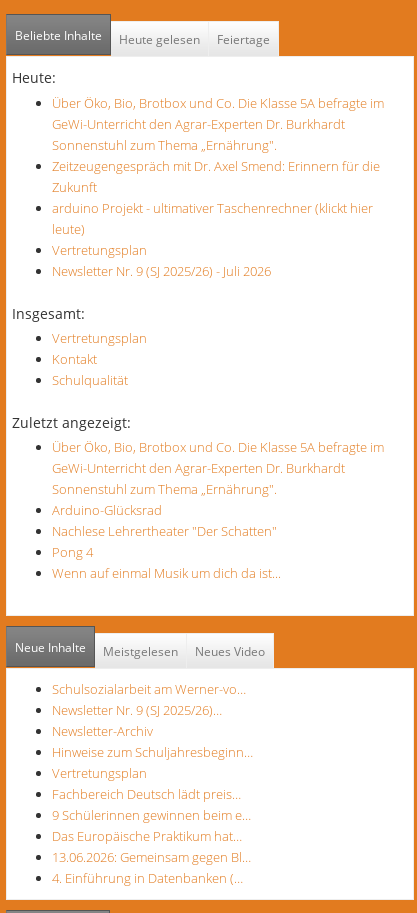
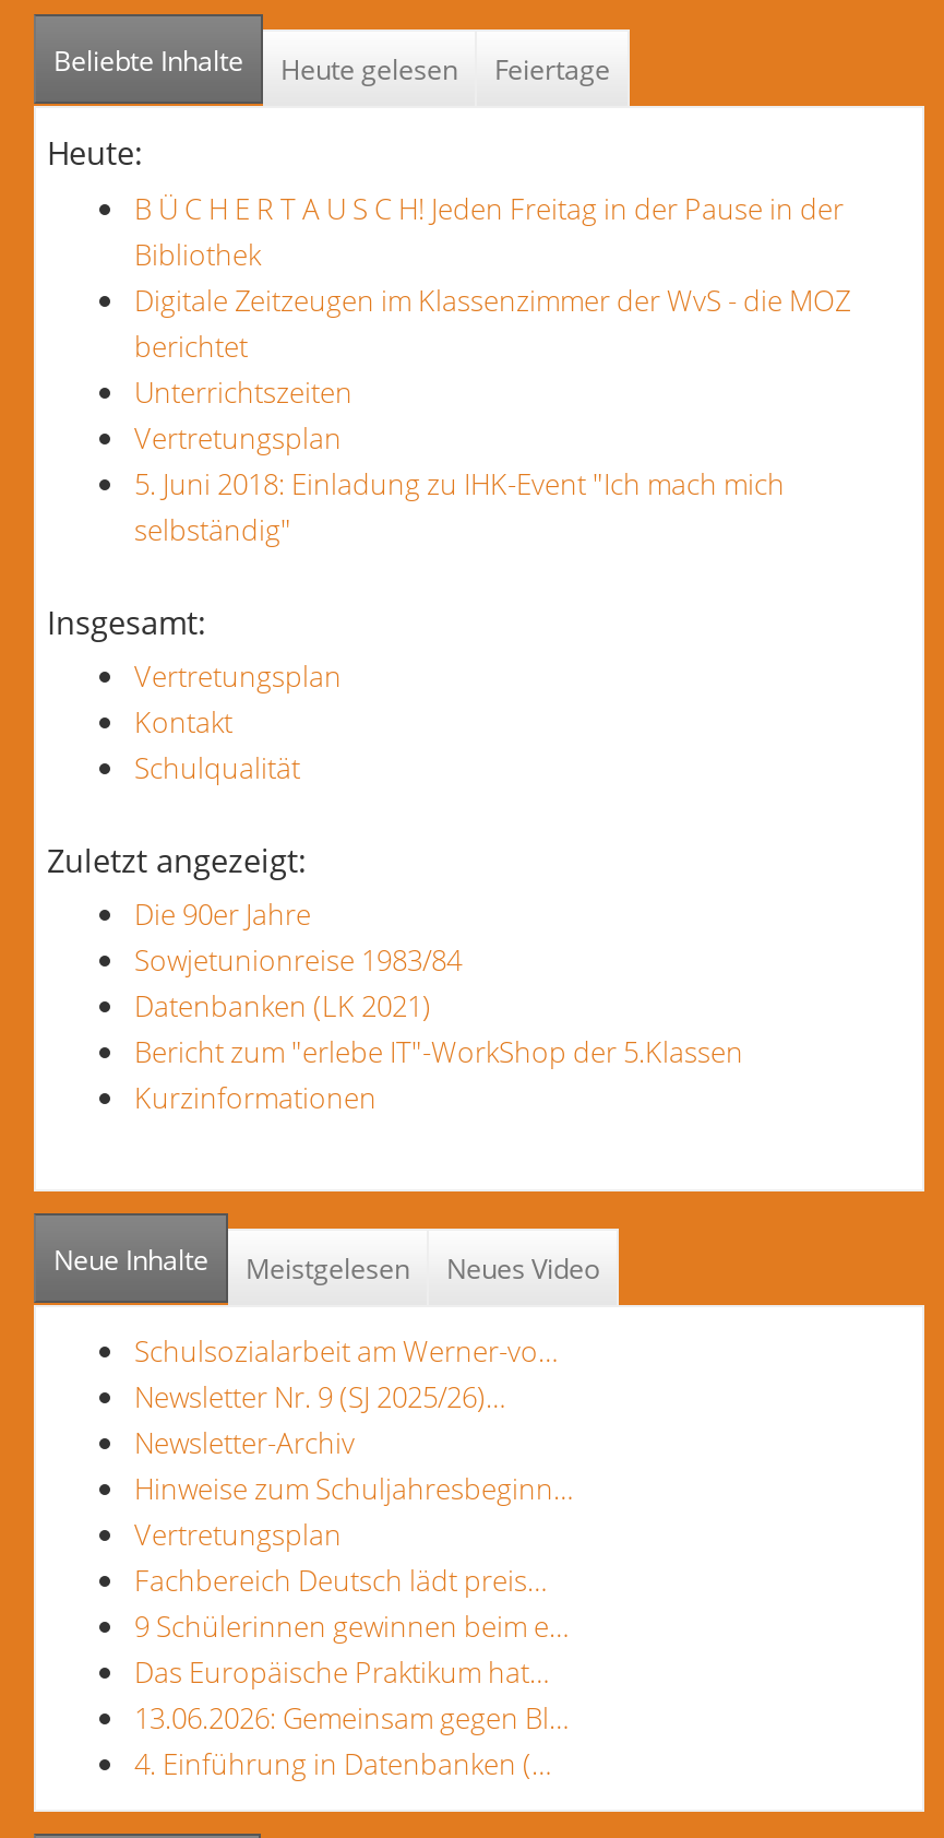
[52,94,384,238] Über Öko, Bio, Brotbox und Co. Die Klasse 5A befragte im | GeWi-Unterricht den Agrar-Experten Dr. Burkhardt | Sonnenstuhl zum Thema „Ernährung". | Zeitzeugengespräch mit Dr. Axel Smend: Erinnern für die | Zukunft | arduino Projekt - ultimativer Taschenrechner (klickt hier | leute) -> [134,188,850,411] B Ü C H E R T A U S C H! Jeden Freitag in der Pause in der | Bibliothek | Digitale Zeitzeugen im Klassenzimmer der WvS - die MOZ | berichtet | Unterrichtszeiten
[52,262,271,280] Newsletter Nr. 9 (SJ 2025/26) - Juli 2026 -> [134,463,785,548] 5. Juni 2018: Einladung zu IHK-Event "Ich mach mich | selbständig"
[52,438,384,582] Über Öko, Bio, Brotbox und Co. Die Klasse 5A befragte im | GeWi-Unterricht den Agrar-Experten Dr. Burkhardt | Sonnenstuhl zum Thema „Ernährung". | Arduino-Glücksrad | Nachlese Lehrertheater "Der Schatten" | Pong 4 | Wenn auf einmal Musik um dich da ist... -> [134,895,743,1118] Die 90er Jahre | Sowjetunionreise 1983/84 | Datenbanken (LK 2021) | Bericht zum "erlebe IT"-WorkShop der 5.Klassen | Kurzinformationen

